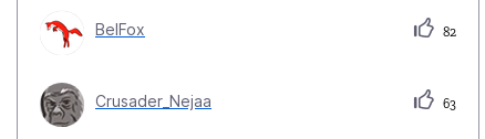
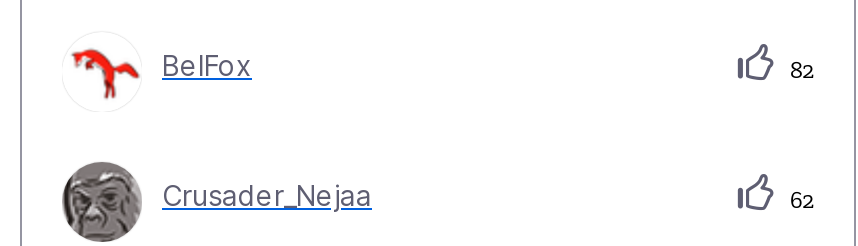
[440,96,456,111] 63 -> [784,185,814,213] 62

